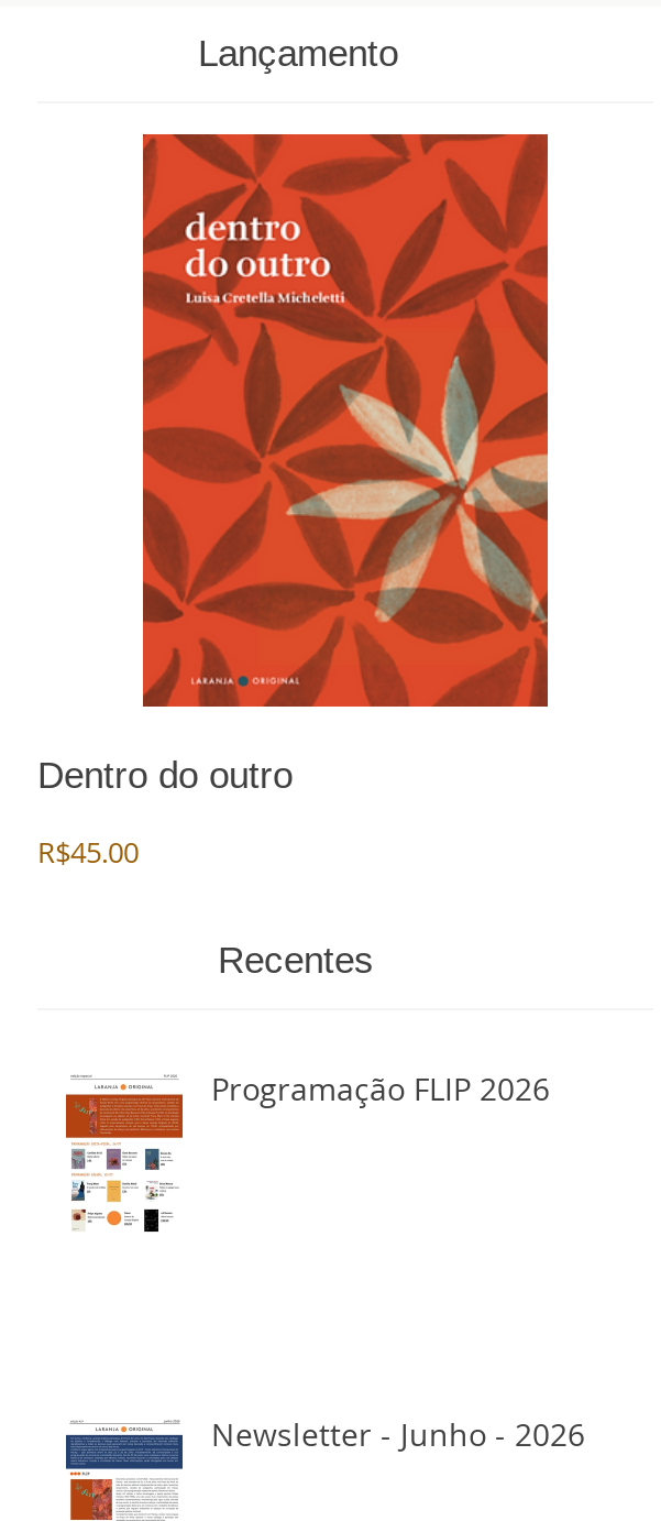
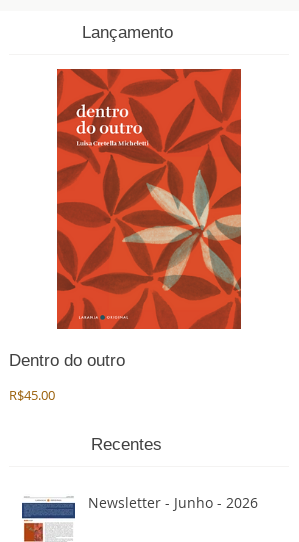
[64,1068,550,1233] [image] | Programação FLIP 2026 -> none

